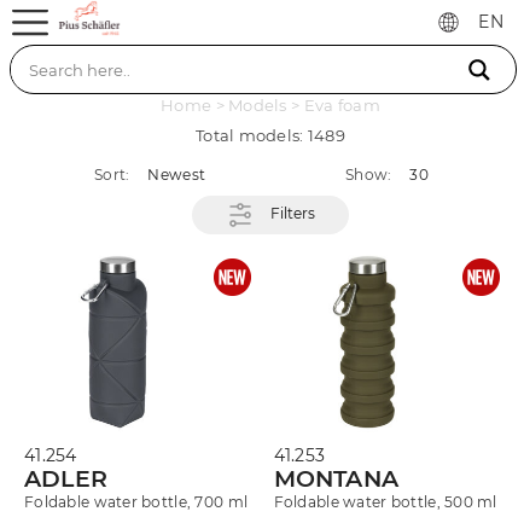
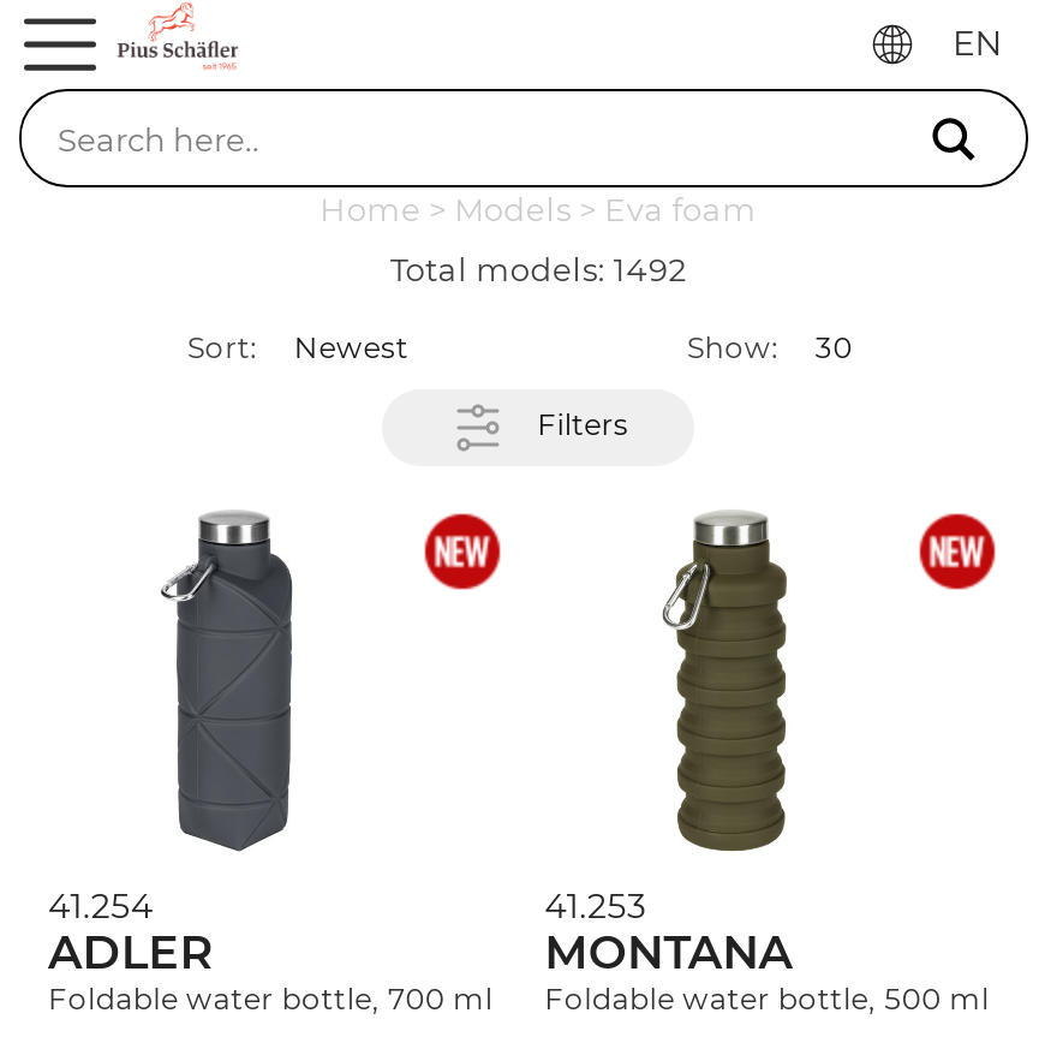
[196,126,345,145] Total models: 1489 -> [390,250,686,288] Total models: 1492

